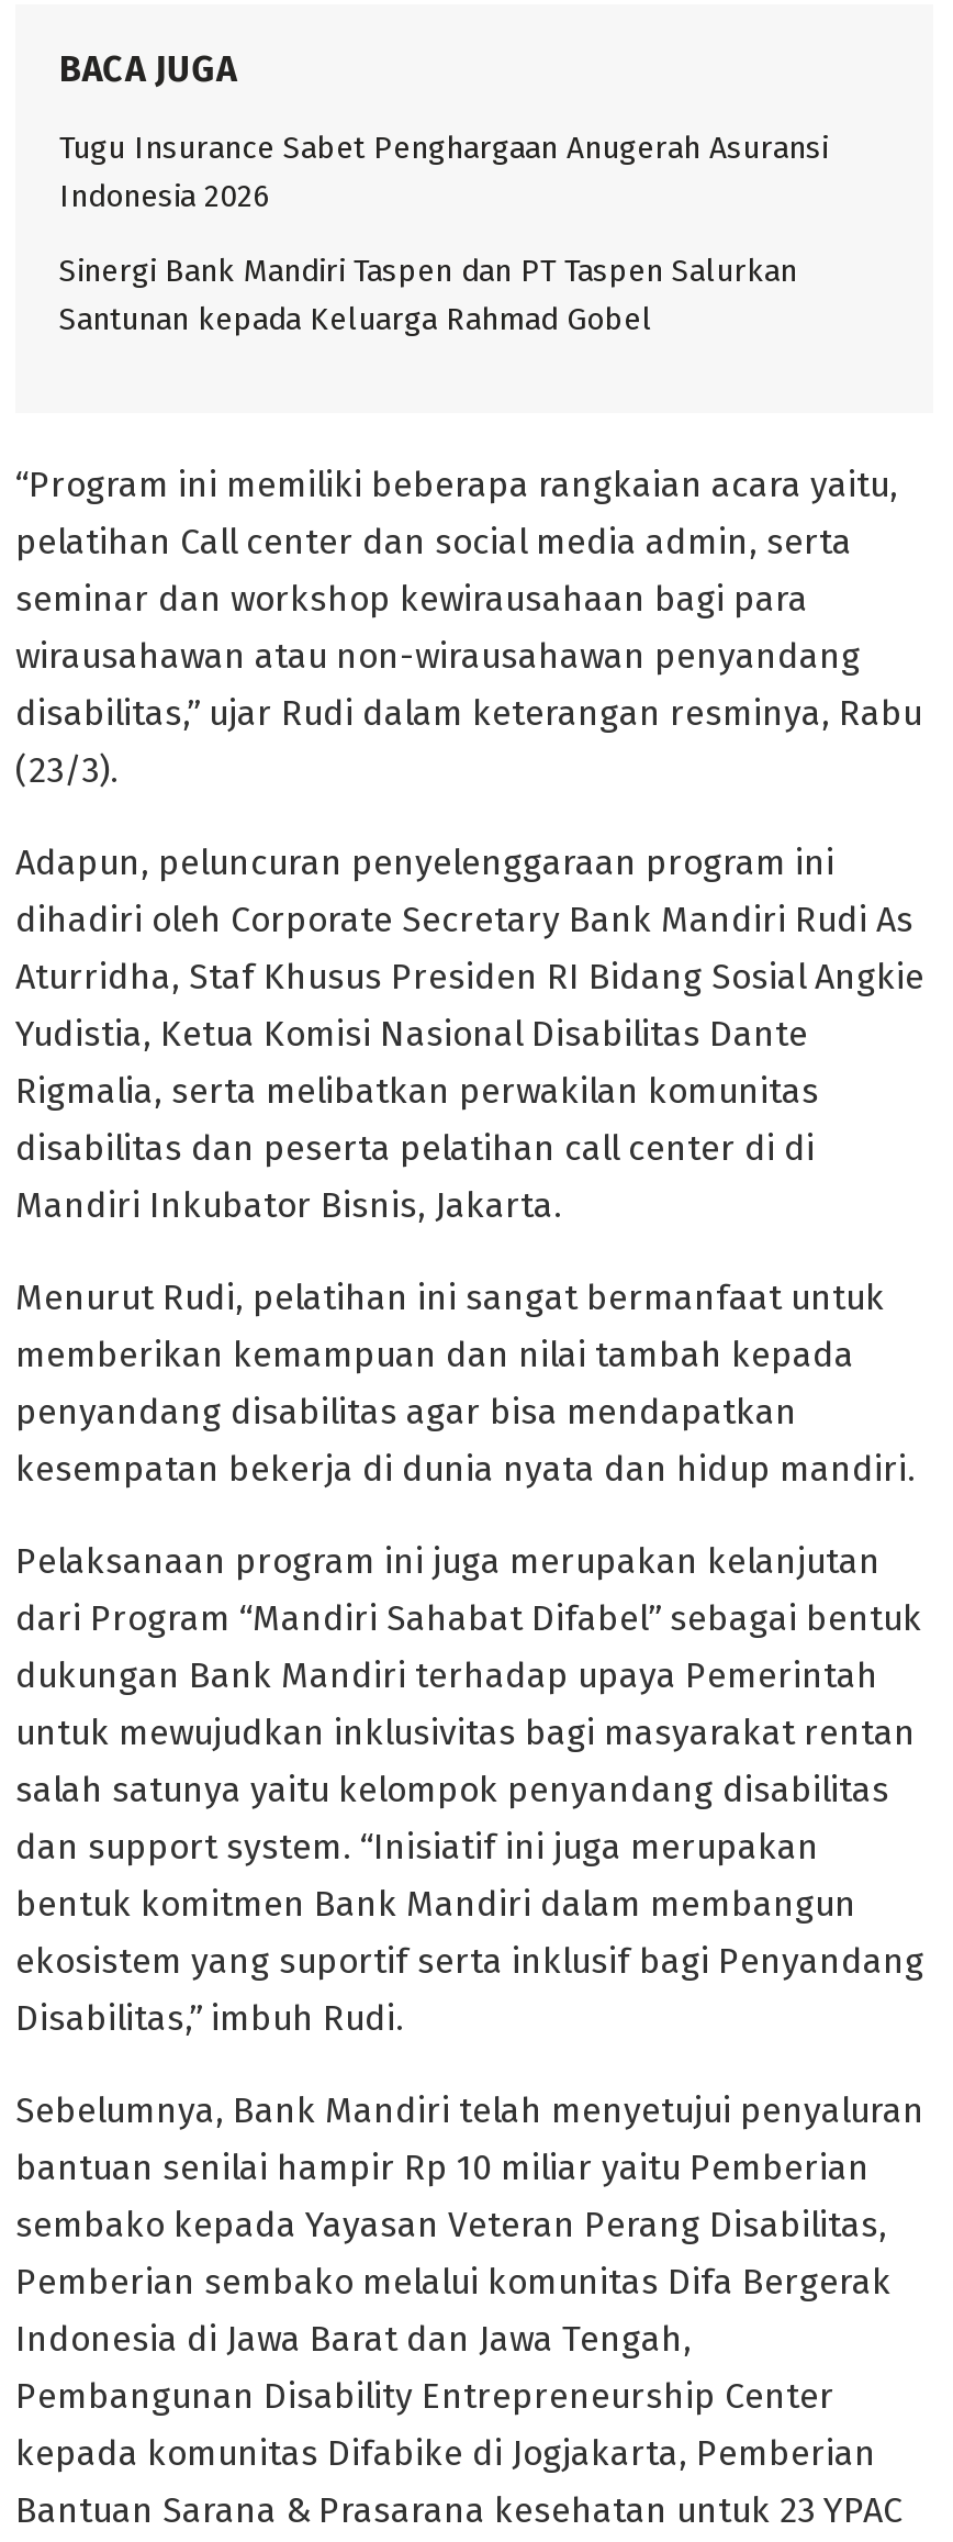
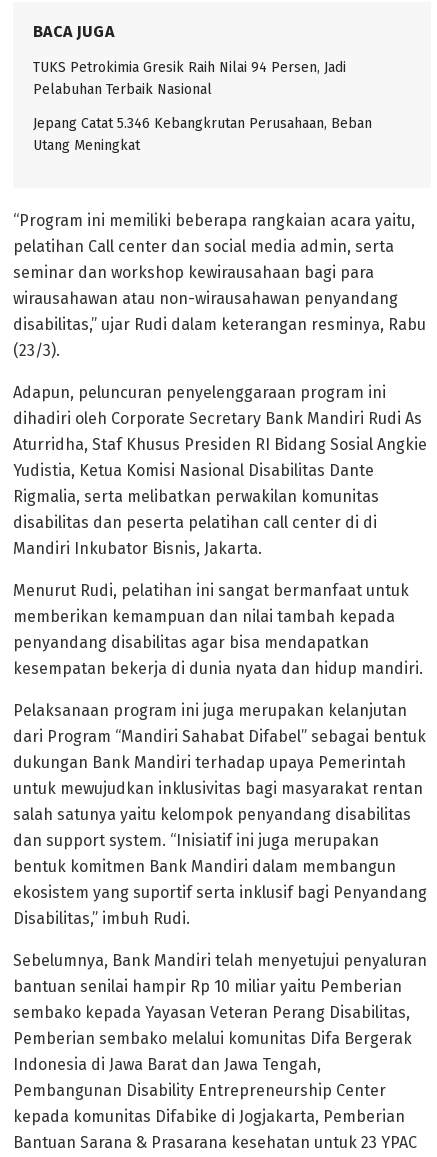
[59,130,828,216] Tugu Insurance Sabet Penghargaan Anugerah Asuransi | Indonesia 2026 -> [33,59,346,98] TUKS Petrokimia Gresik Raih Nilai 94 Persen, Jadi | Pelabuhan Terbaik Nasional
[59,253,797,339] Sinergi Bank Mandiri Taspen dan PT Taspen Salurkan | Santunan kepada Keluarga Rahmad Gobel -> [33,115,372,154] Jepang Catat 5.346 Kebangkrutan Perusahaan, Beban | Utang Meningkat

